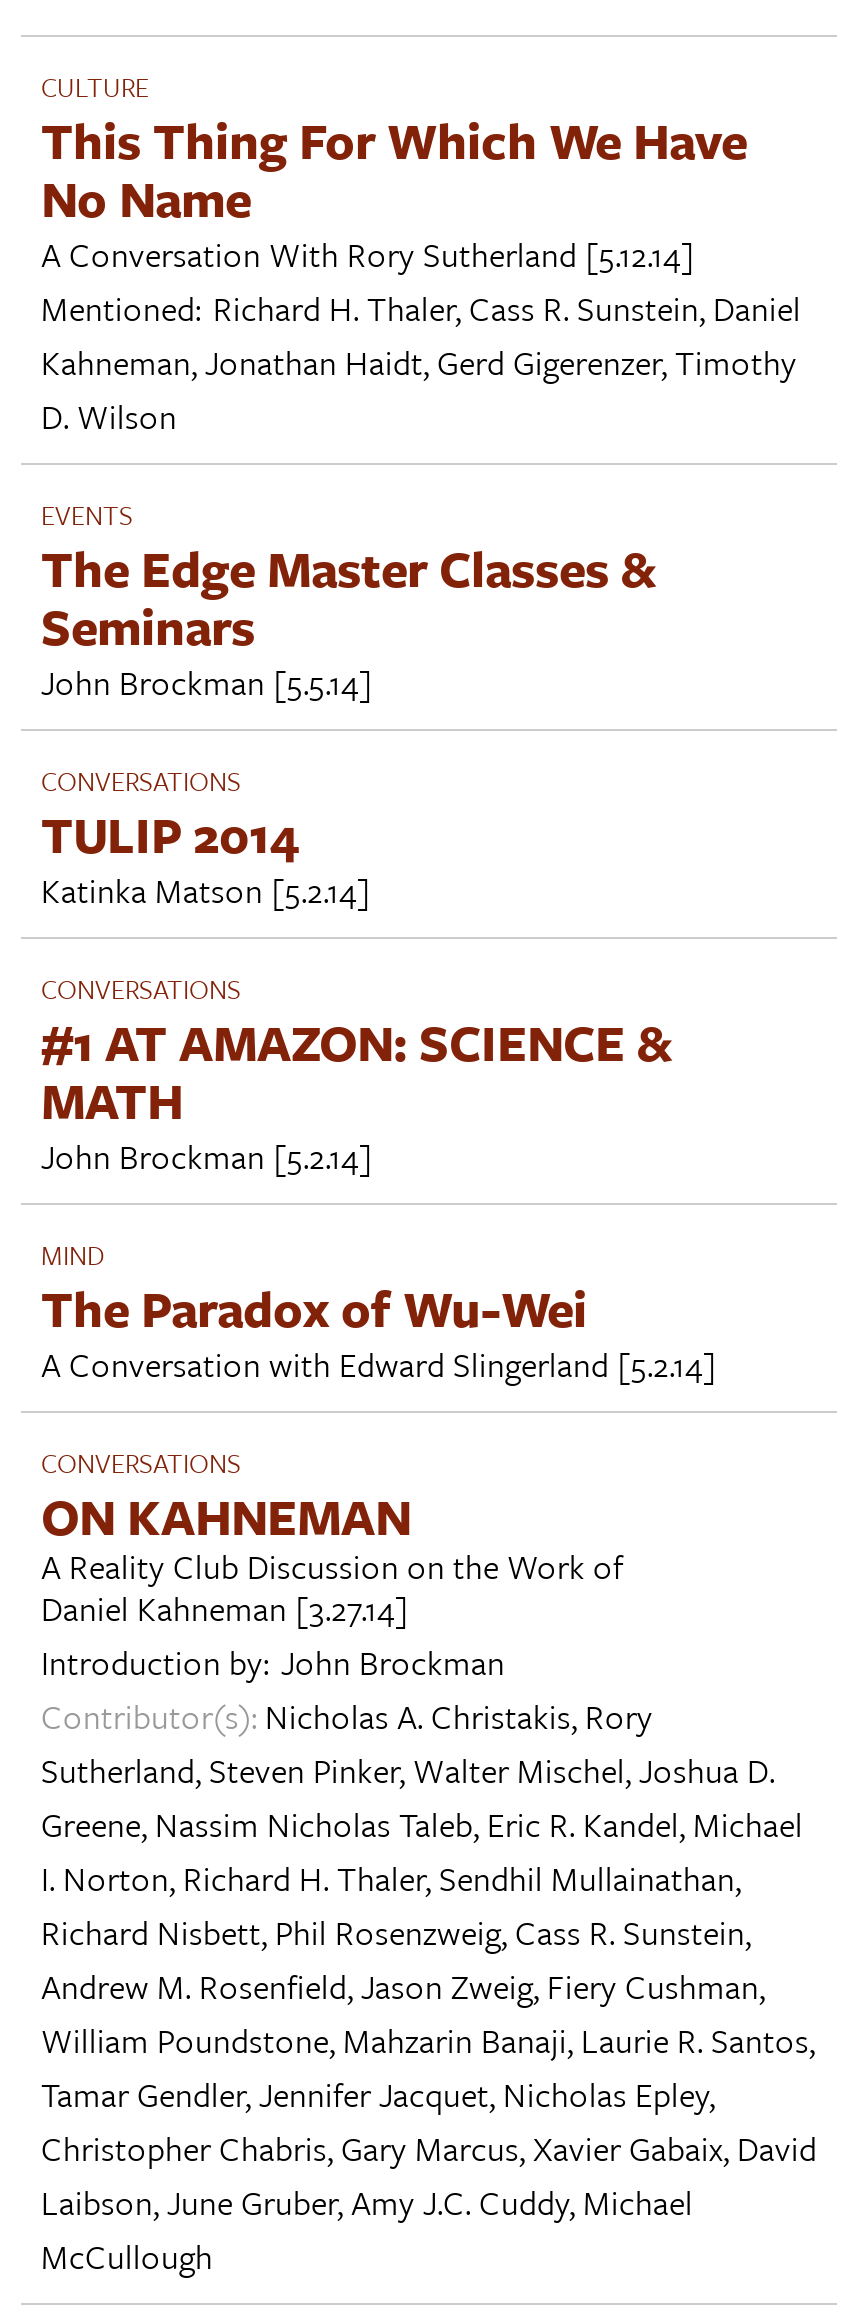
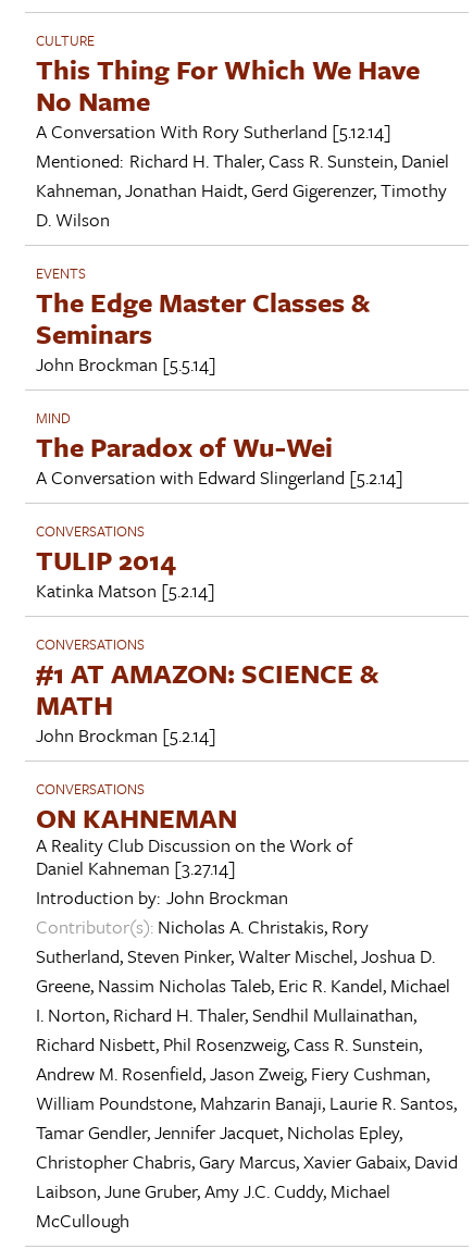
moved [41,760,671,1180] -> [36,520,378,748]: CONVERSATIONS | TULIP 2014 | Katinka Matson [5.2.14] | CONVERSATIONS | #1 AT AMAZON: SCIENCE & | MATH | John Brockman [5.2.14]
moved [41,1234,717,1388] -> [36,407,403,490]: MIND | The Paradox of Wu-Wei | A Conversation with Edward Slingerland [5.2.14]

